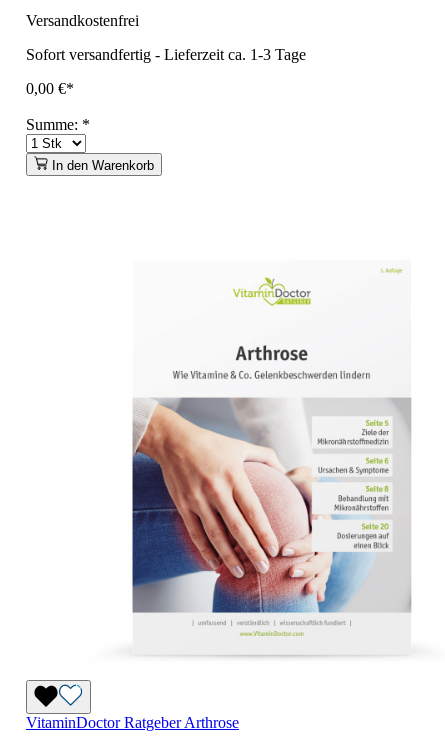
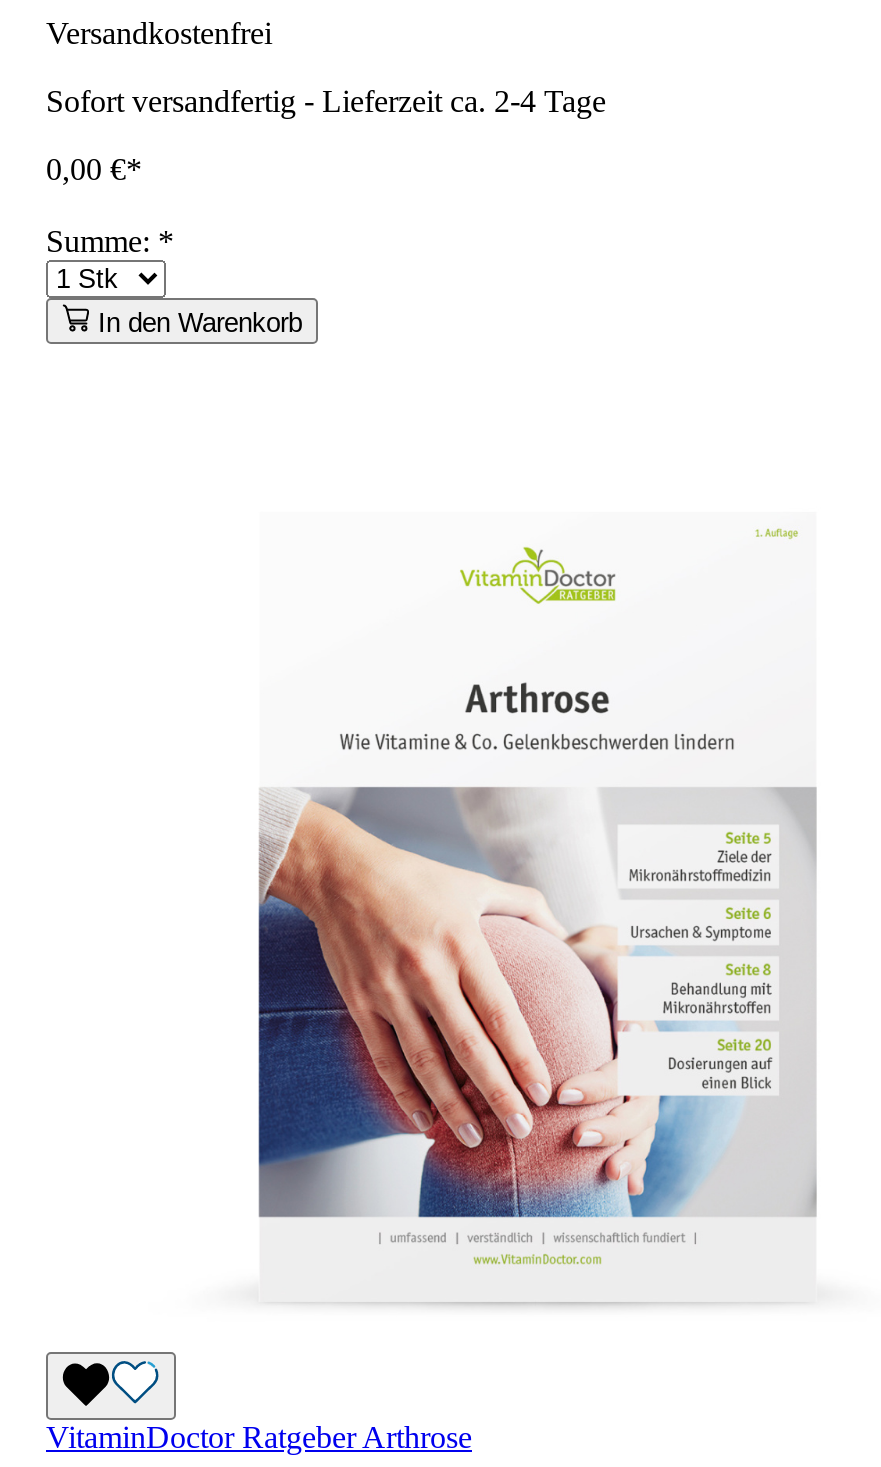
[26,46,306,63] Sofort versandfertig - Lieferzeit ca. 1-3 Tage -> [46,84,606,118] Sofort versandfertig - Lieferzeit ca. 2-4 Tage

